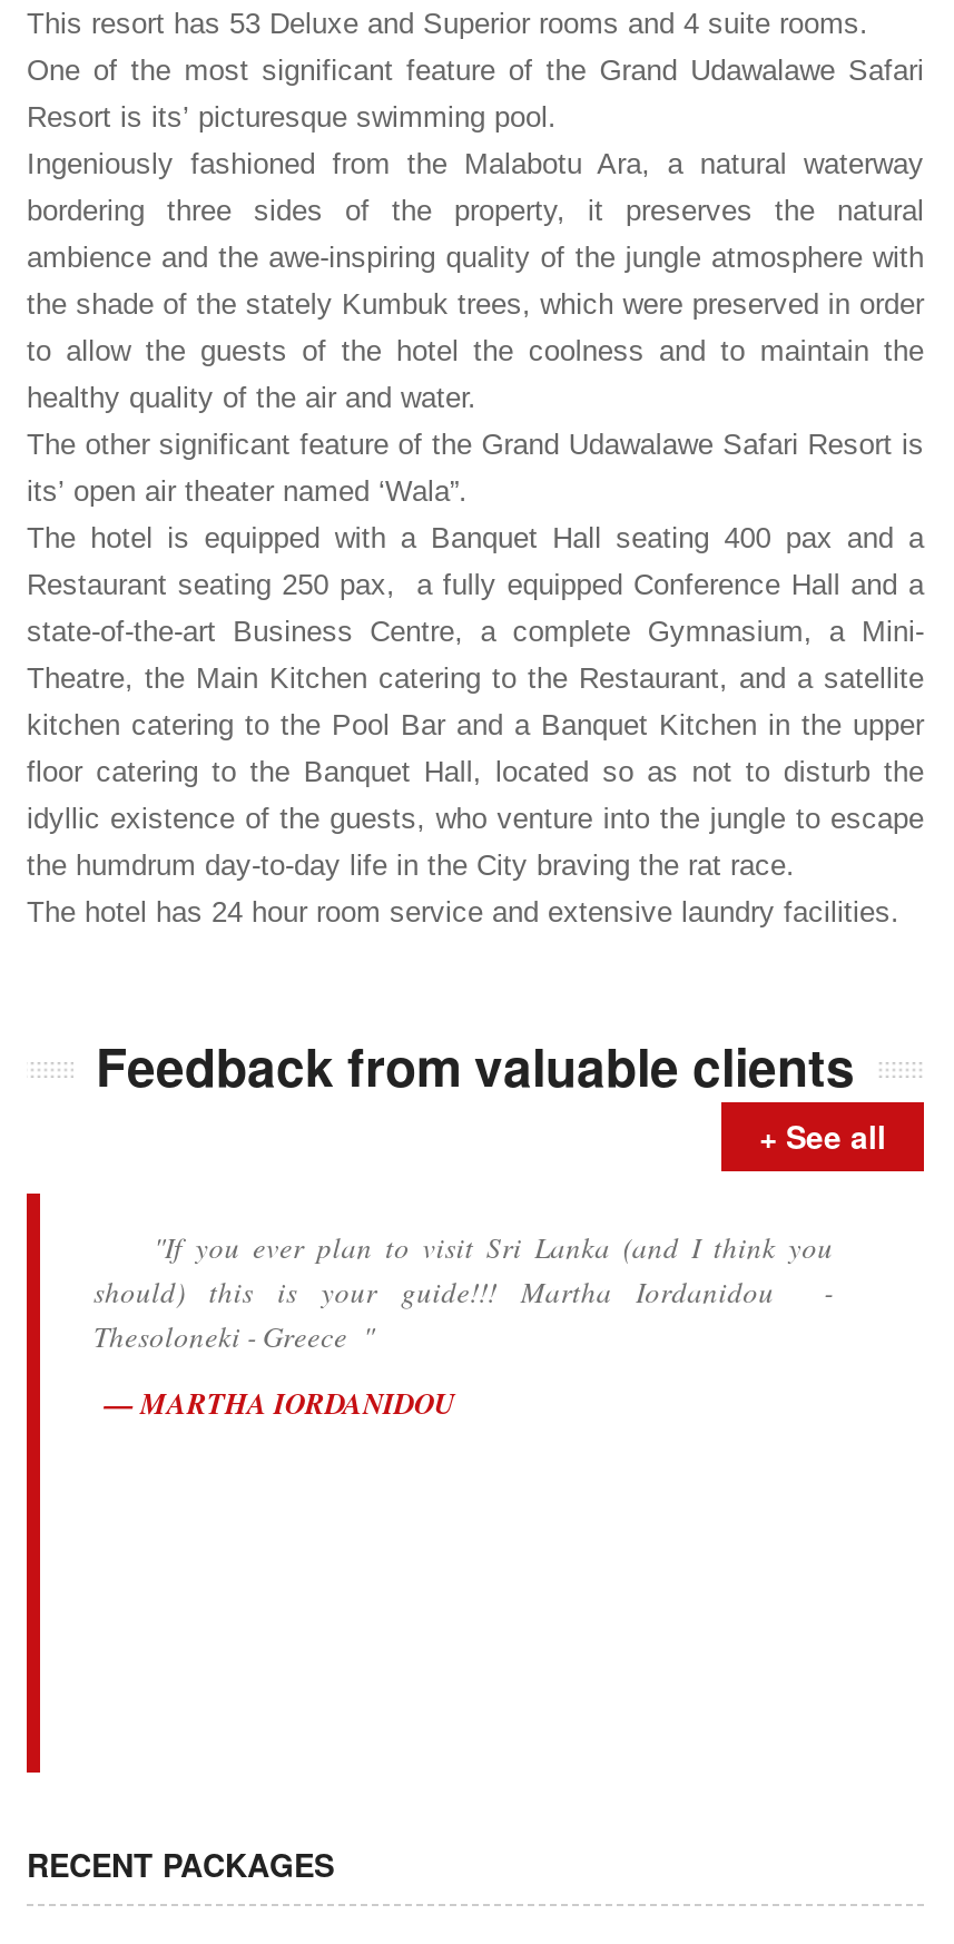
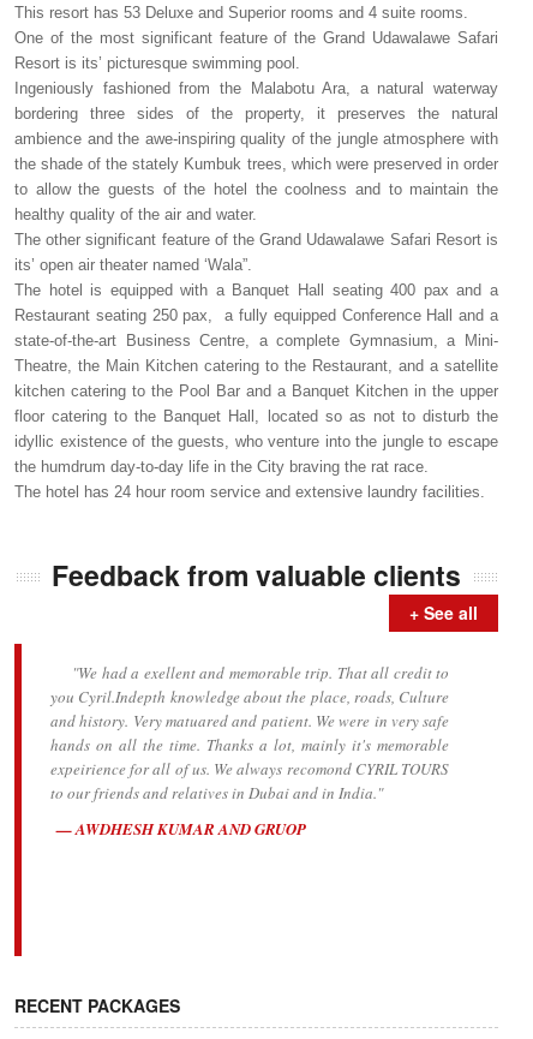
[94,1227,833,1356] "If you ever plan to visit Sri Lanka (and I think you | should) this is your guide!!! Martha Iordanidou - | Thesoloneki - Greece " -> [50,662,449,804] "We had a exellent and memorable trip. That all credit to | you Cyril.Indepth knowledge about the place, roads, Culture | and history. Very matuared and patient. We were in very safe | hands on all the time. Thanks a lot, mainly it's memorable | expeirience for all of us. We always recomond CYRIL TOURS | to our friends and relatives in Dubai and in India."
[140,1383,454,1423] MARTHA IORDANIDOU -> [76,818,306,840] AWDHESH KUMAR AND GRUOP

